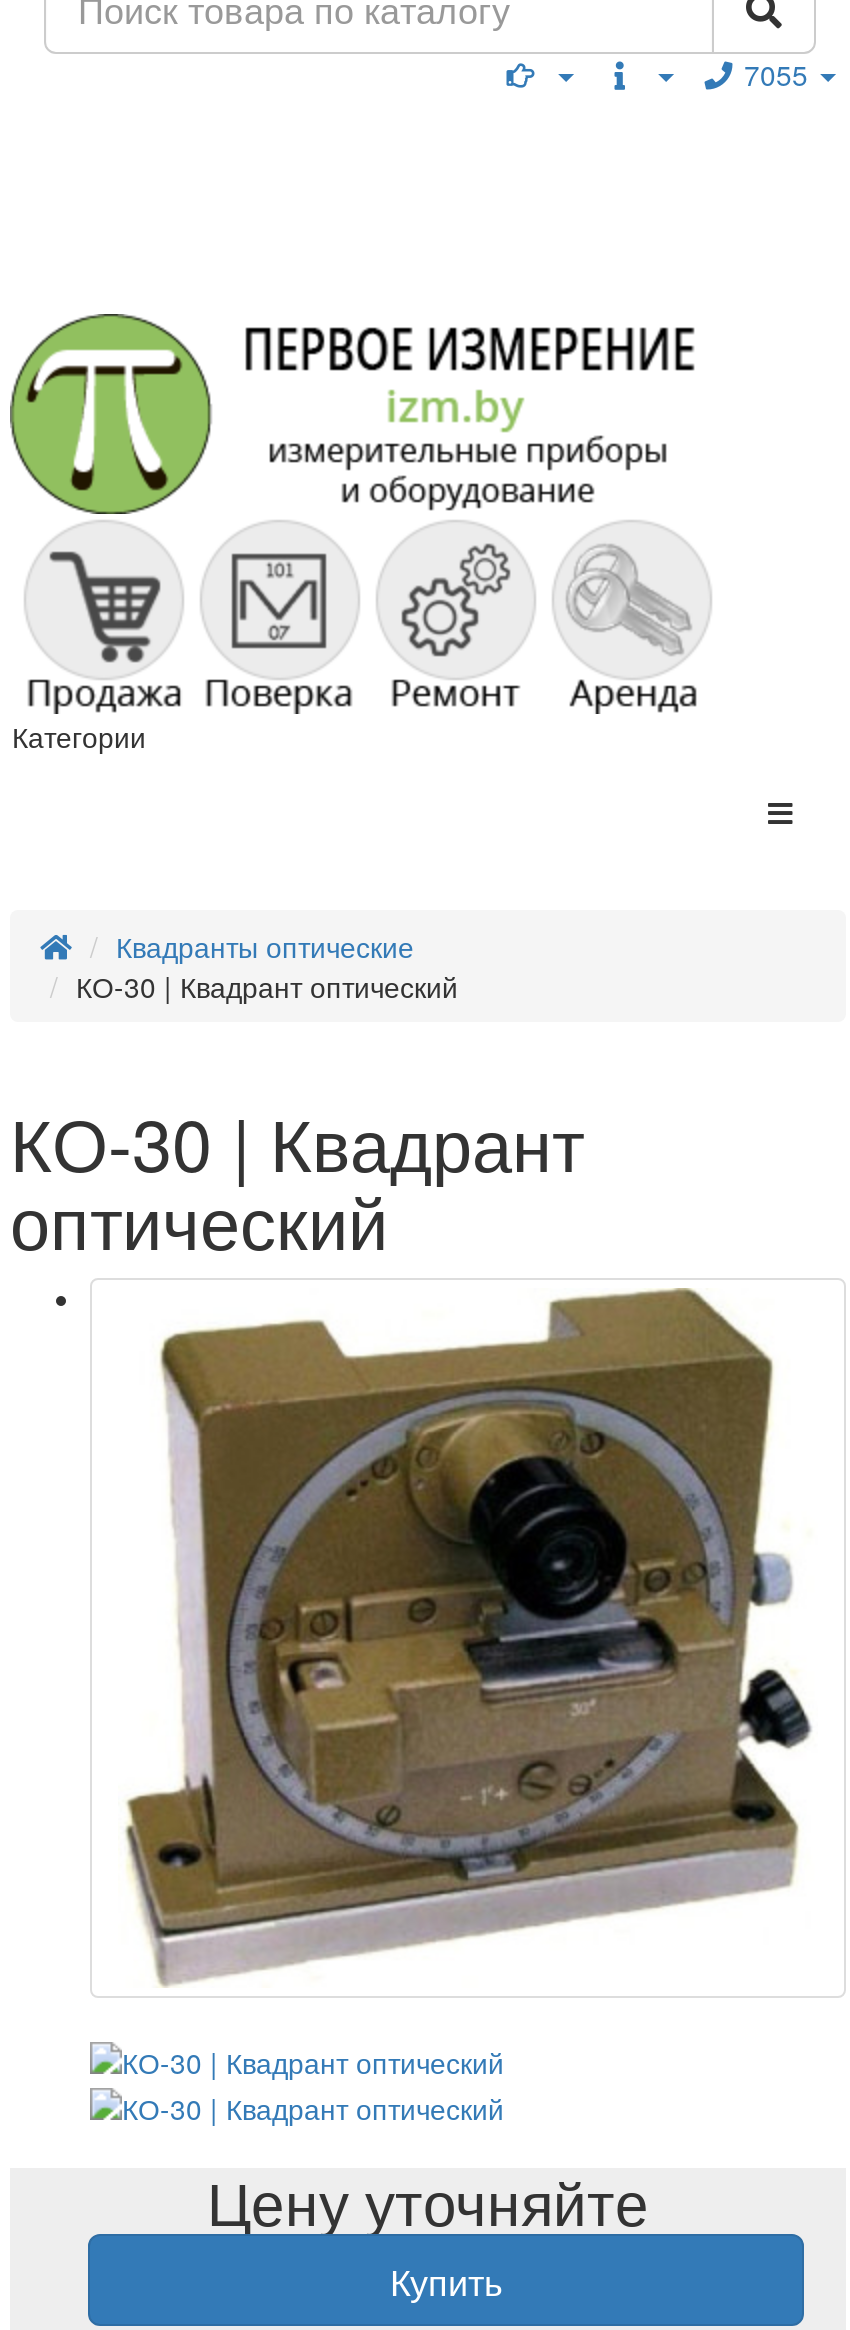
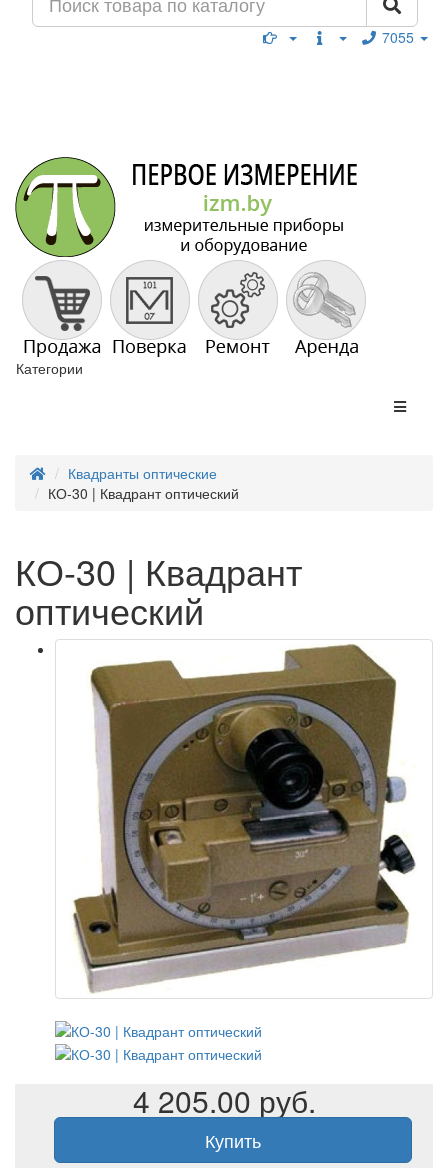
[207,2157,649,2243] Цену уточняйте -> [132,1079,315,1122] 4 205.00 руб.

